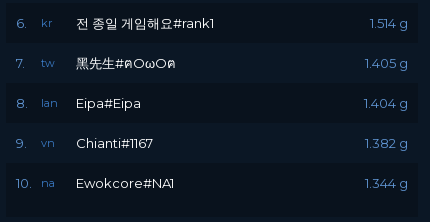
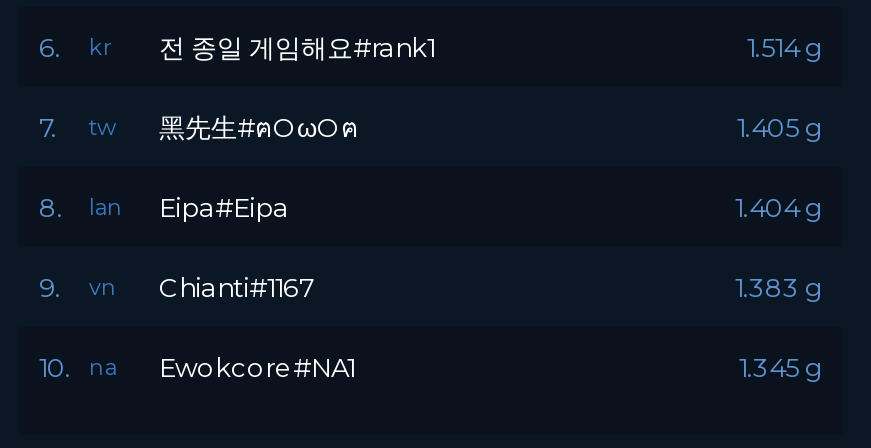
[365,135,408,151] 1.382 g -> [735,271,823,303] 1.383 g
[365,175,408,191] 1.344 g -> [739,351,823,383] 1.345 g

